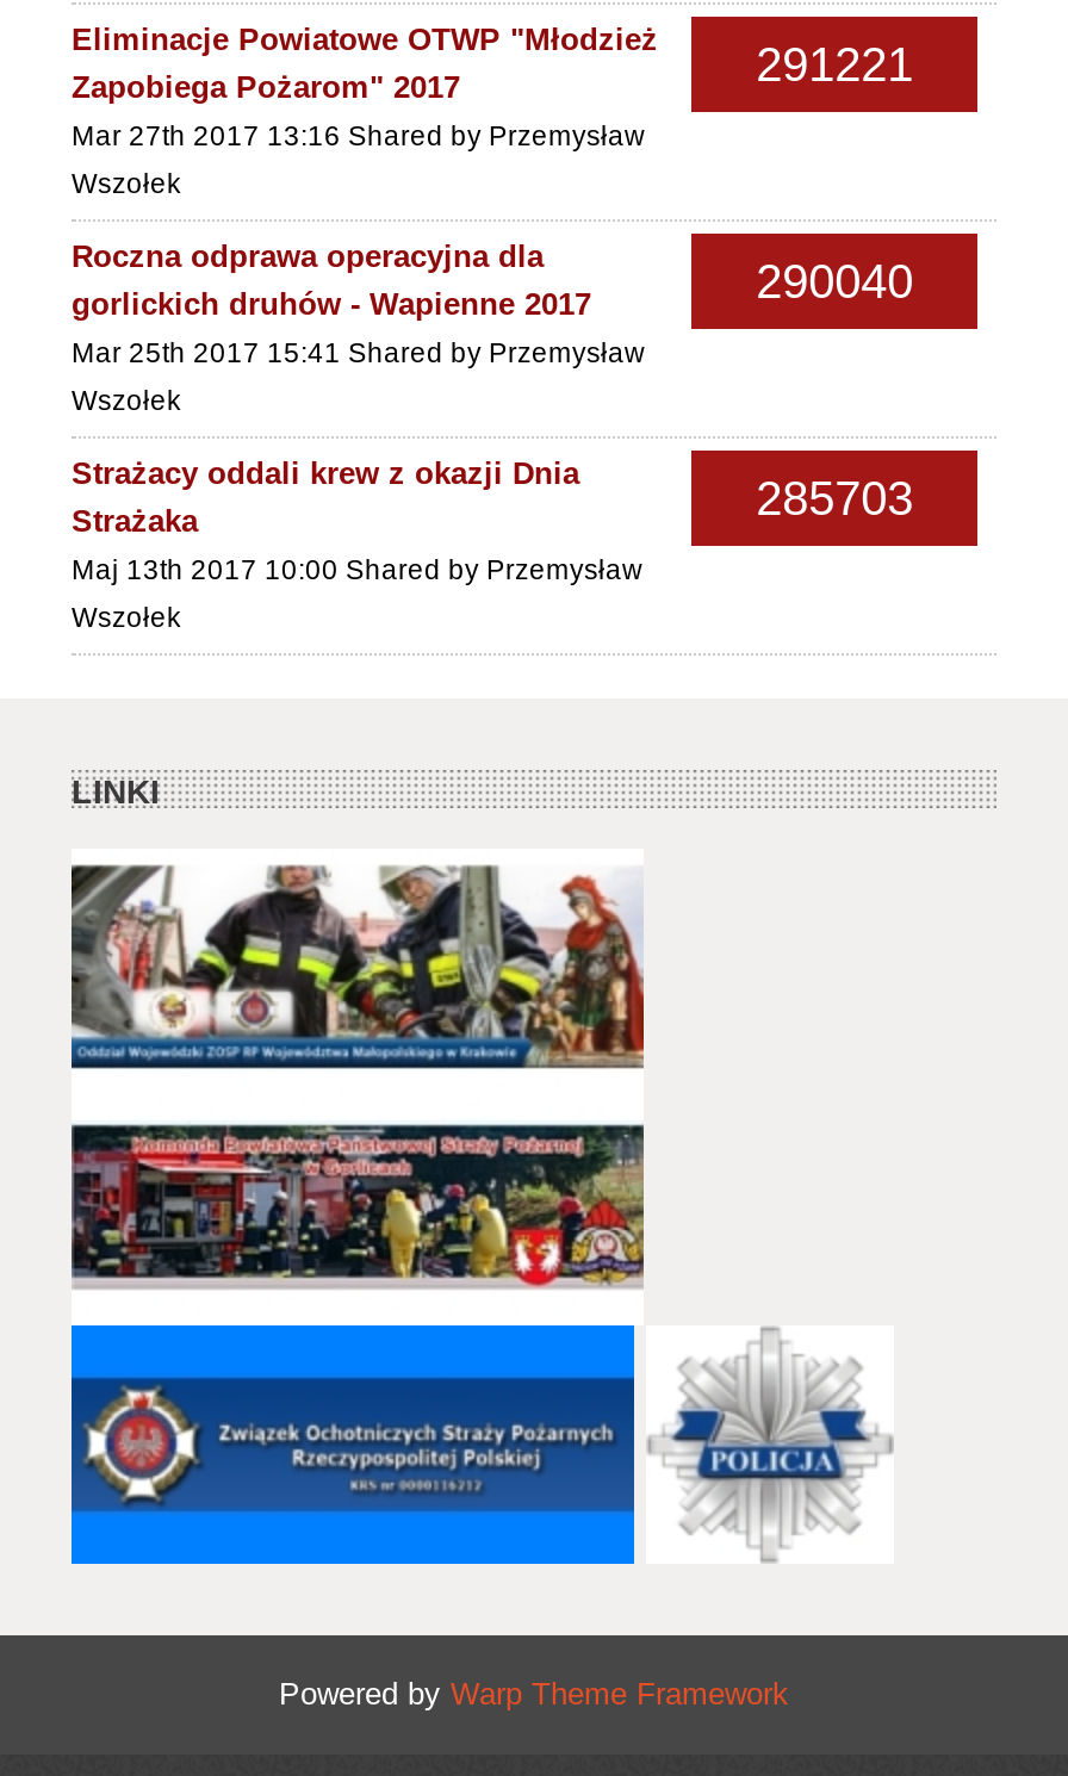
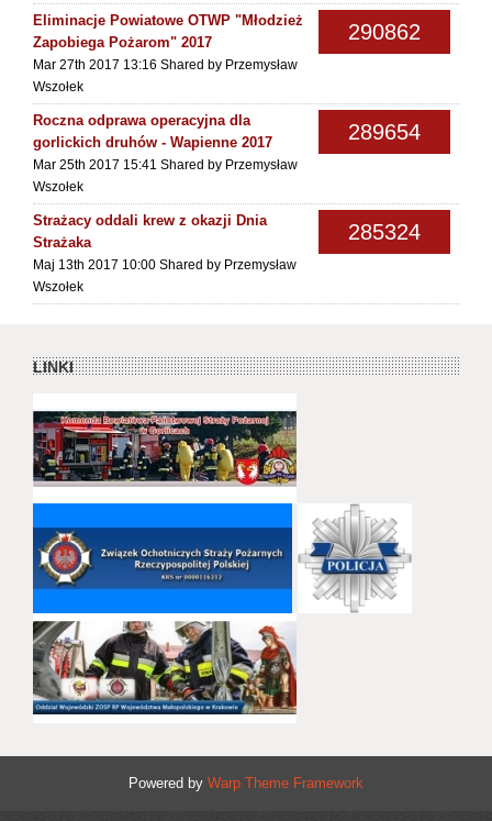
[756,38,913,91] 291221 -> [348,20,421,44] 290862
[756,255,913,308] 290040 -> [348,120,421,144] 289654
[756,472,913,524] 285703 -> [348,220,421,244] 285324
[69,863,646,1070] [image] -> [33,401,298,495] [image]
[69,1087,894,1566] [image] -> [32,502,412,723] [image]

